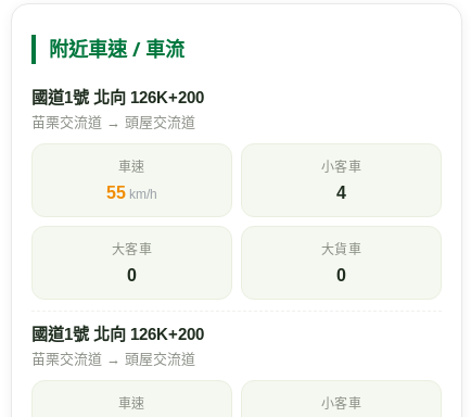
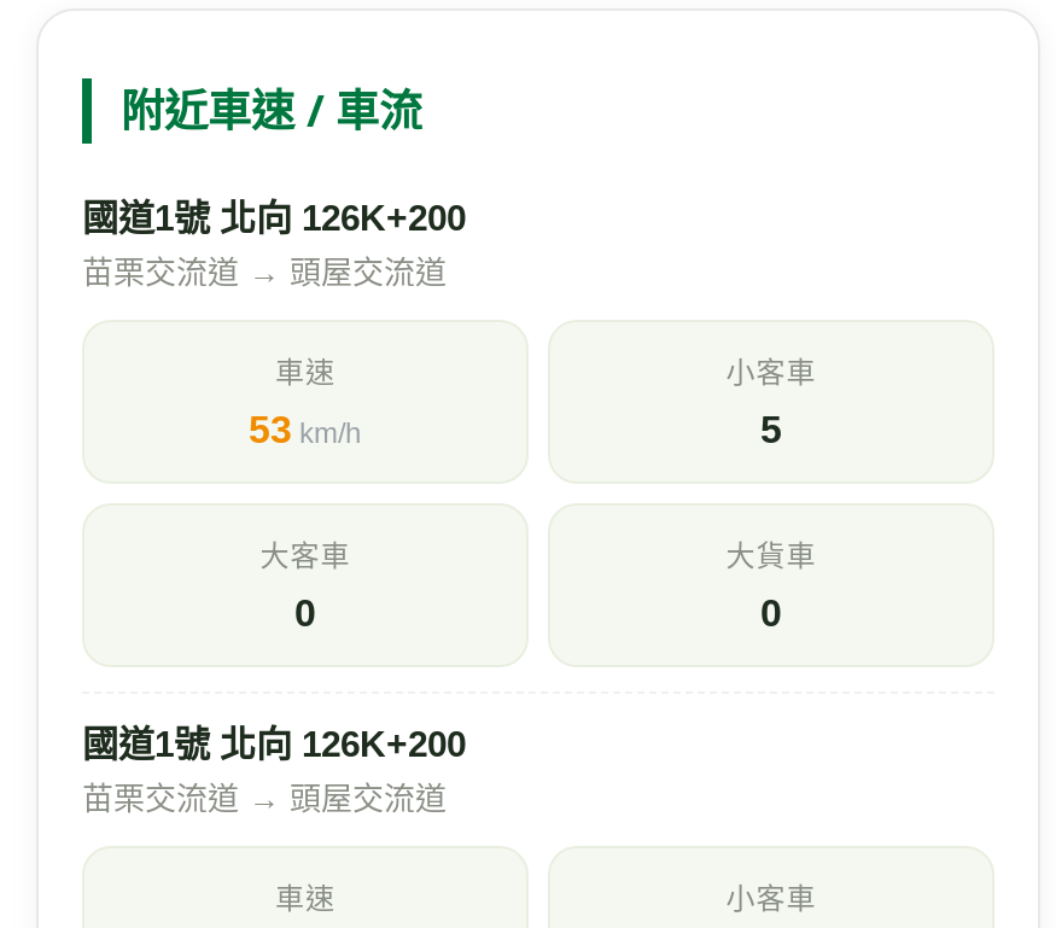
[106,183,157,202] 55 km/h -> [249,408,362,449] 53 km/h
[336,183,346,202] 4 -> [760,408,782,449] 5

